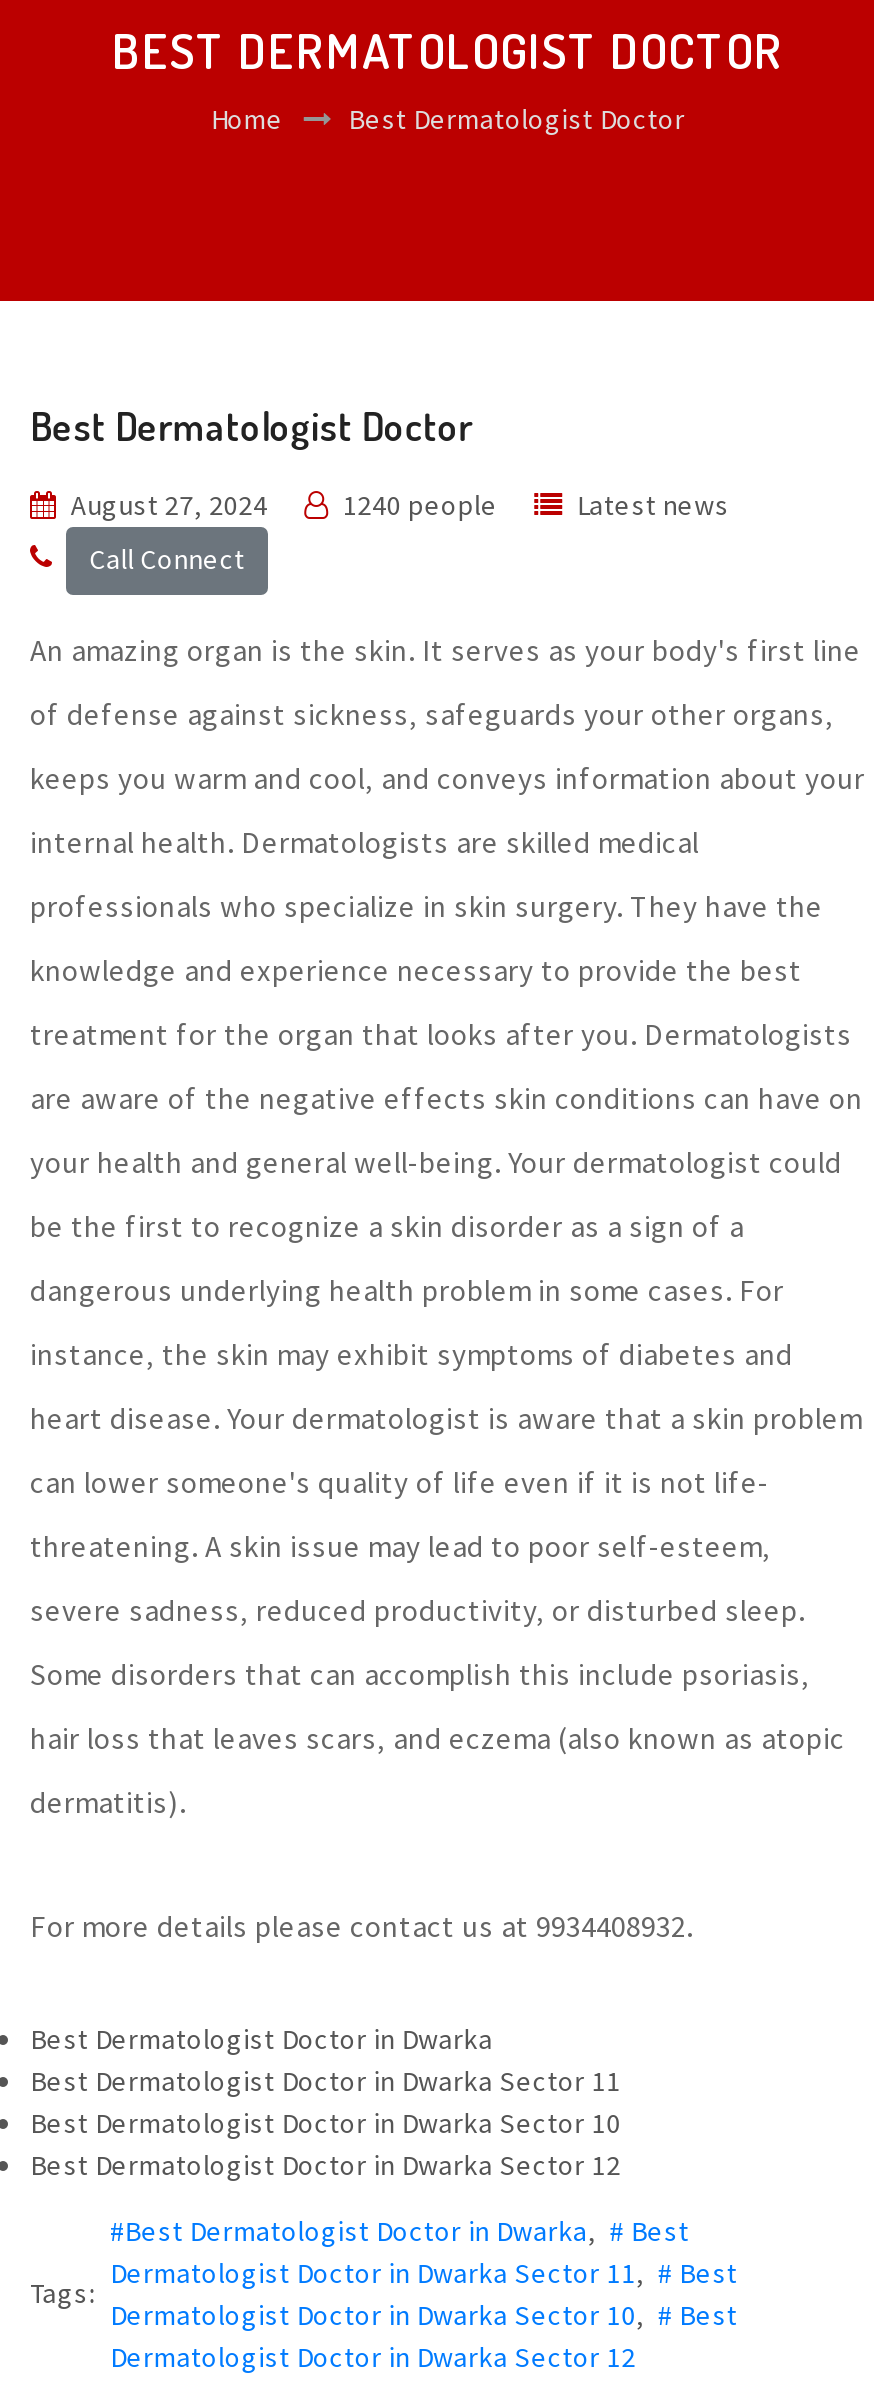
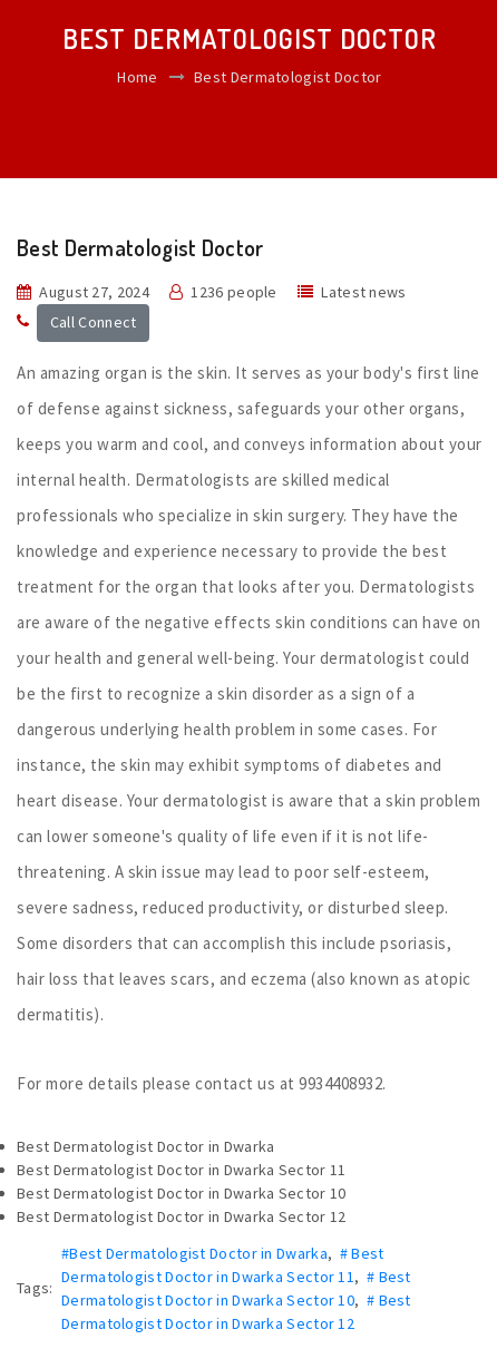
[343,487,498,523] 1240 people -> [191,282,277,302] 1236 people

